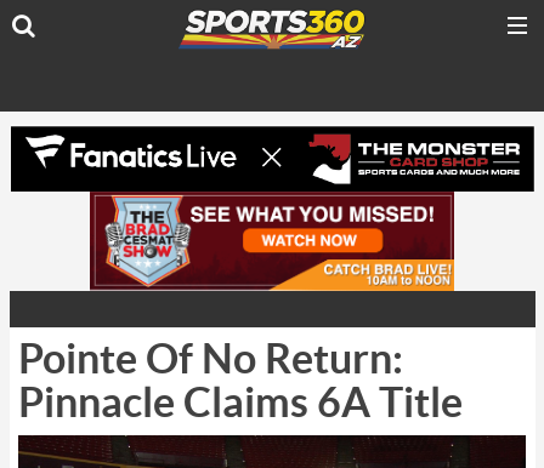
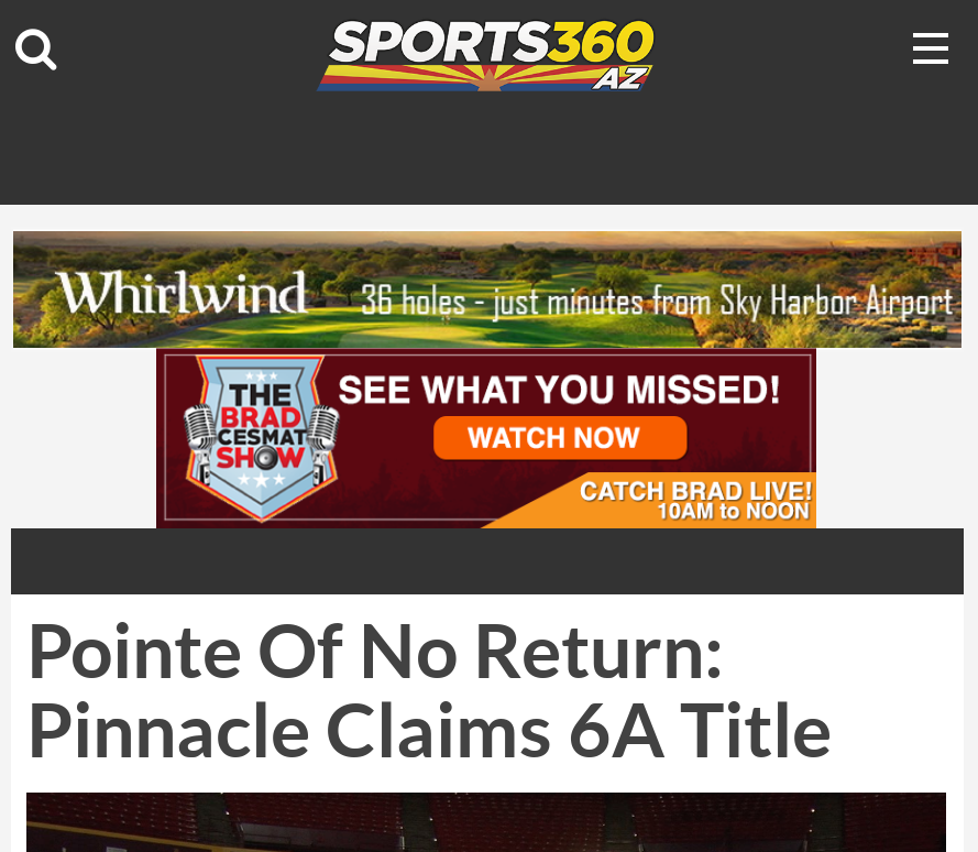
[10,125,535,193] [image] -> [11,229,964,350] [image]

